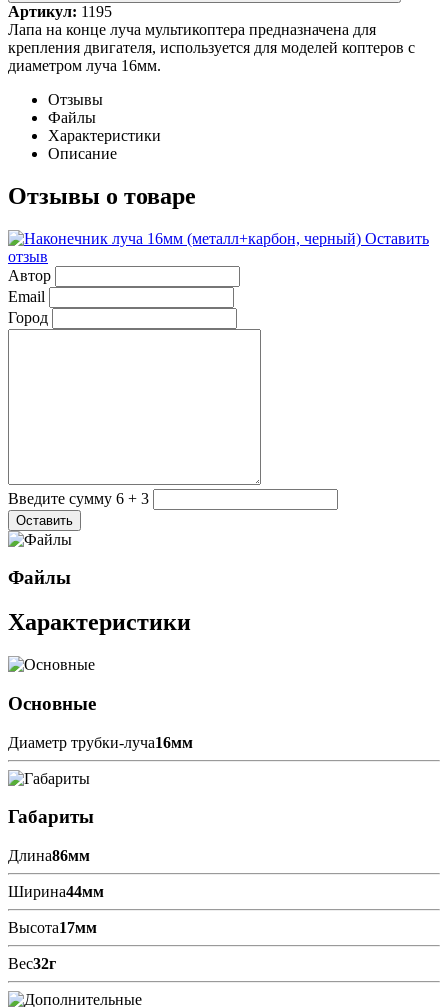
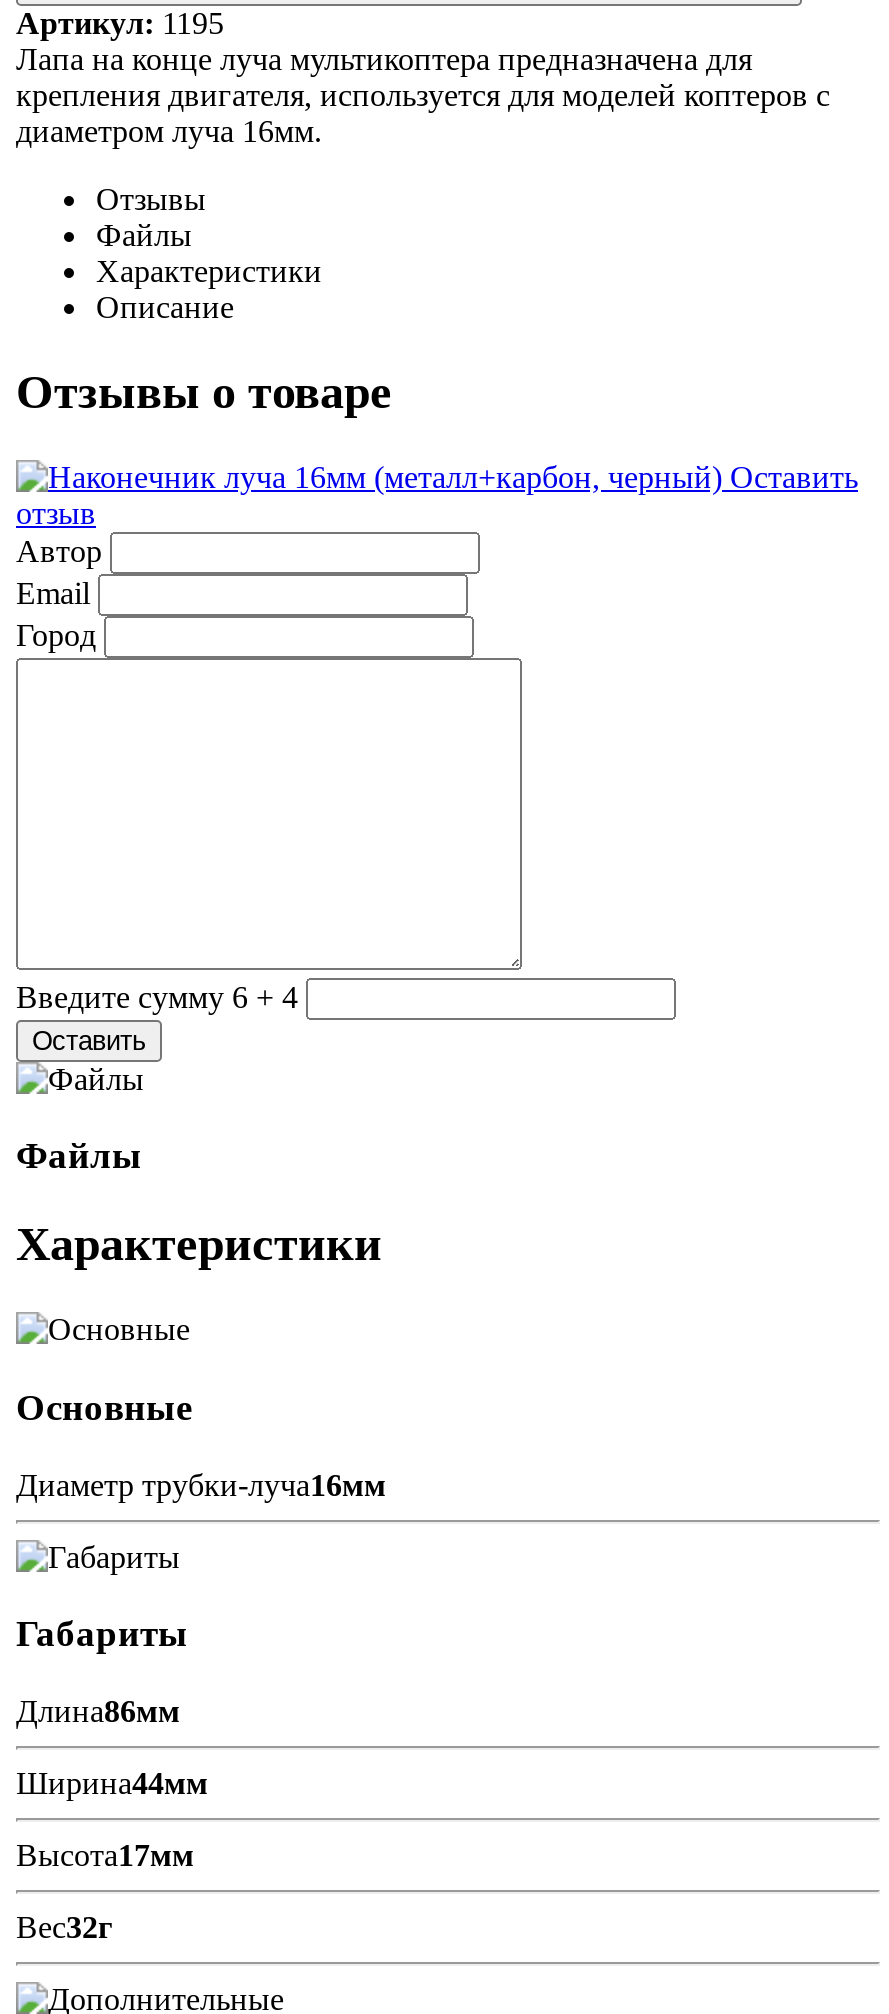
[8,490,149,507] Введите сумму 6 + 3 -> [16,979,298,1013] Введите сумму 6 + 4

